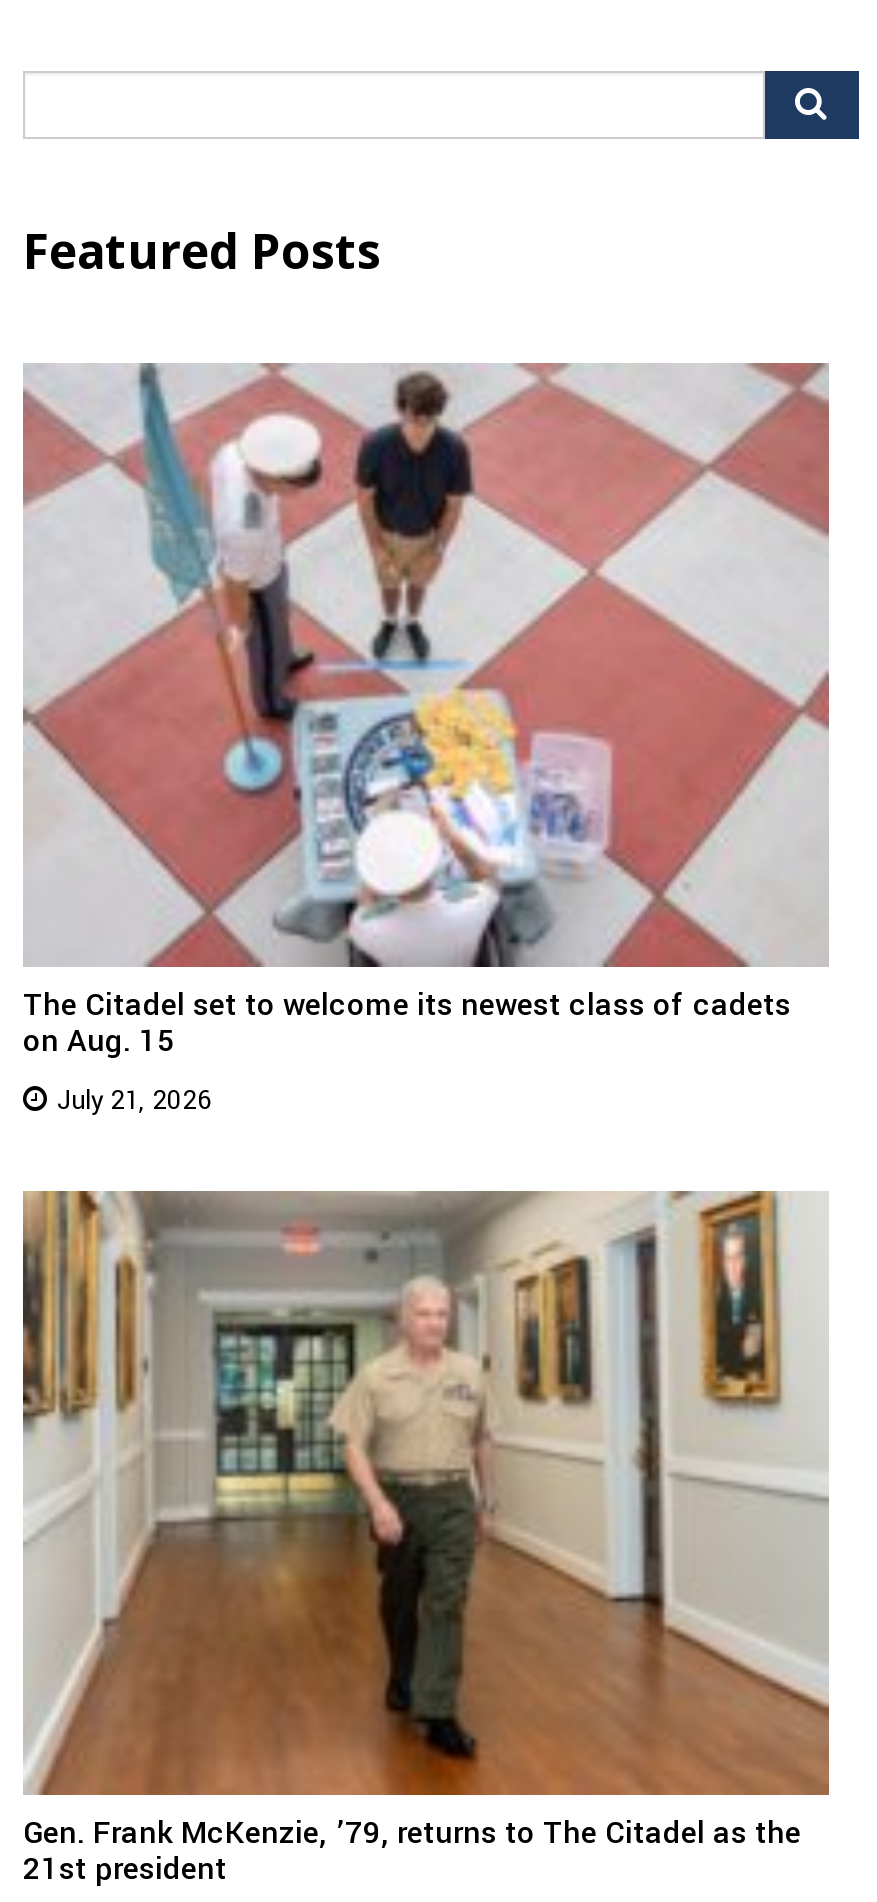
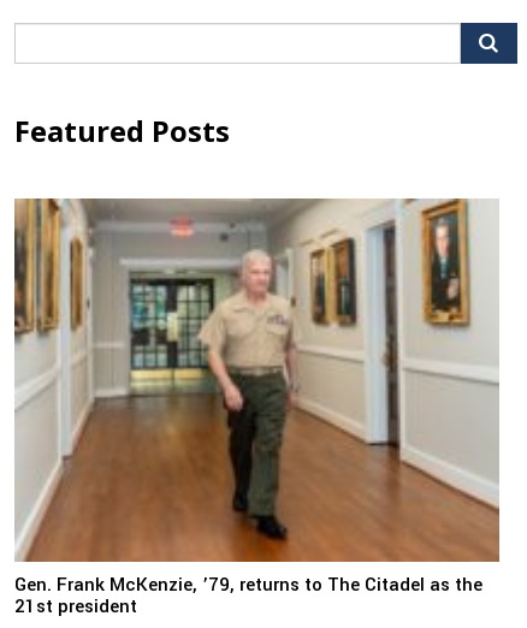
[21,363,829,1119] [image] | The Citadel set to welcome its newest class of cadets | on Aug. 15 | July 21, 2026 -> none

